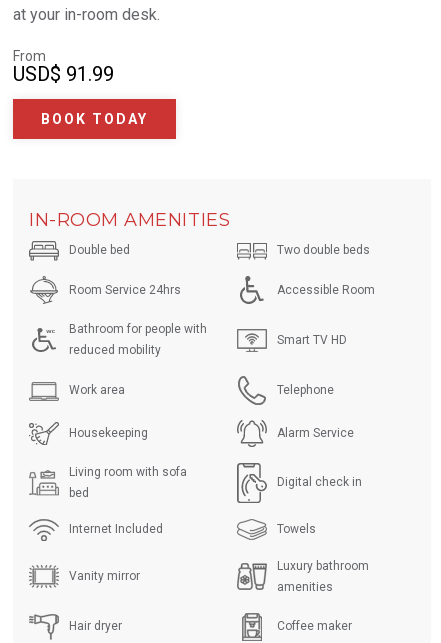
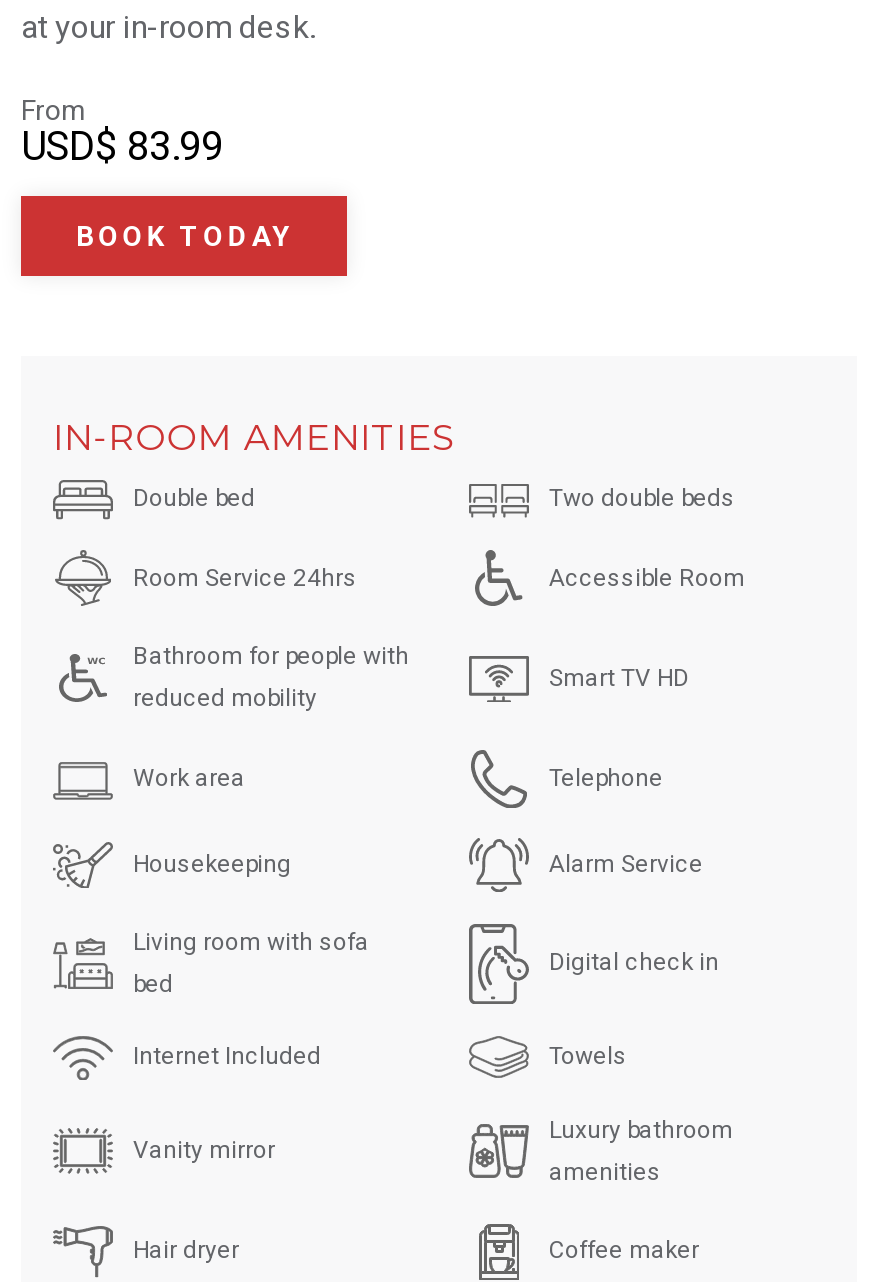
[13,62,114,86] USD$ 91.99 -> [21,123,223,171] USD$ 83.99

